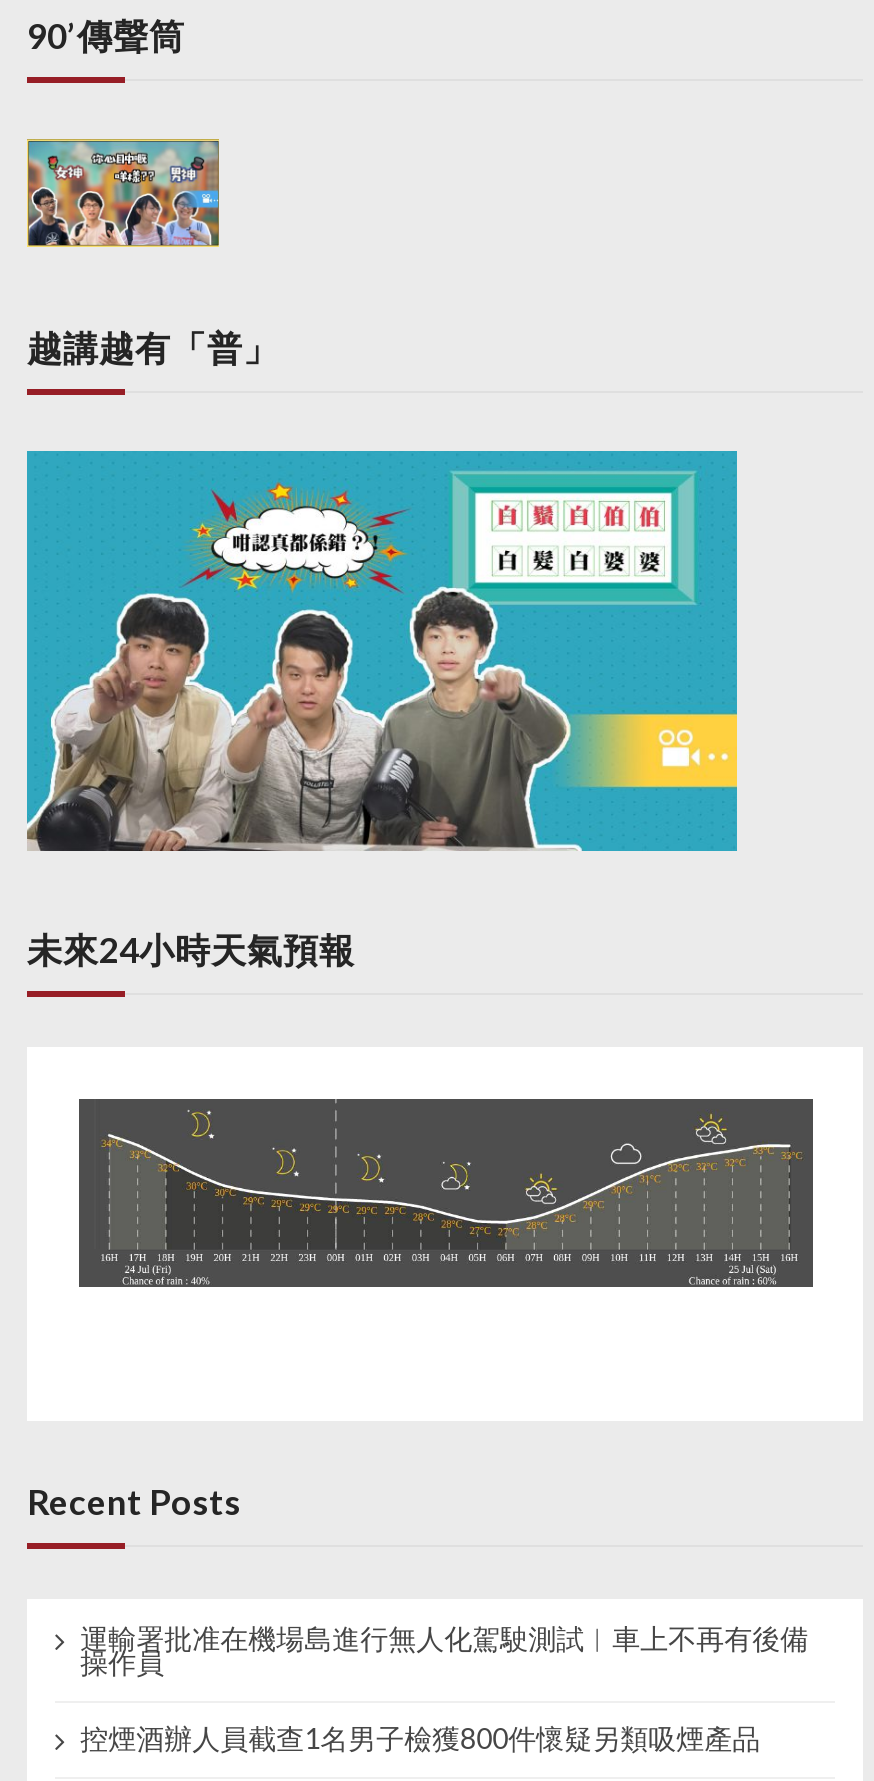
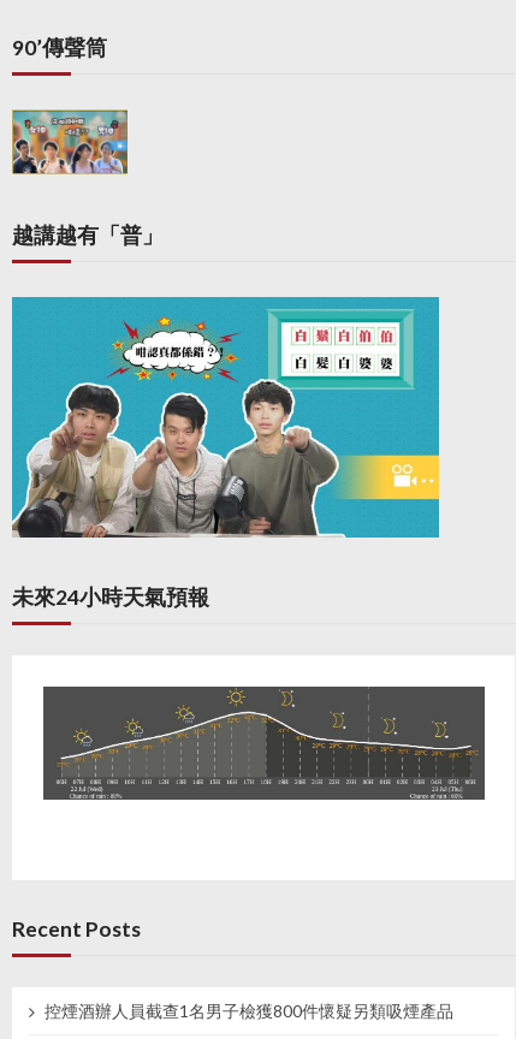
[103,1109,799,1249] [image] -> [59,688,476,777] [image]
[80,1621,808,1679] 運輸署批准在機場島進行無人化駕駛測試︱車上不再有後備 | 操作員 -> none

